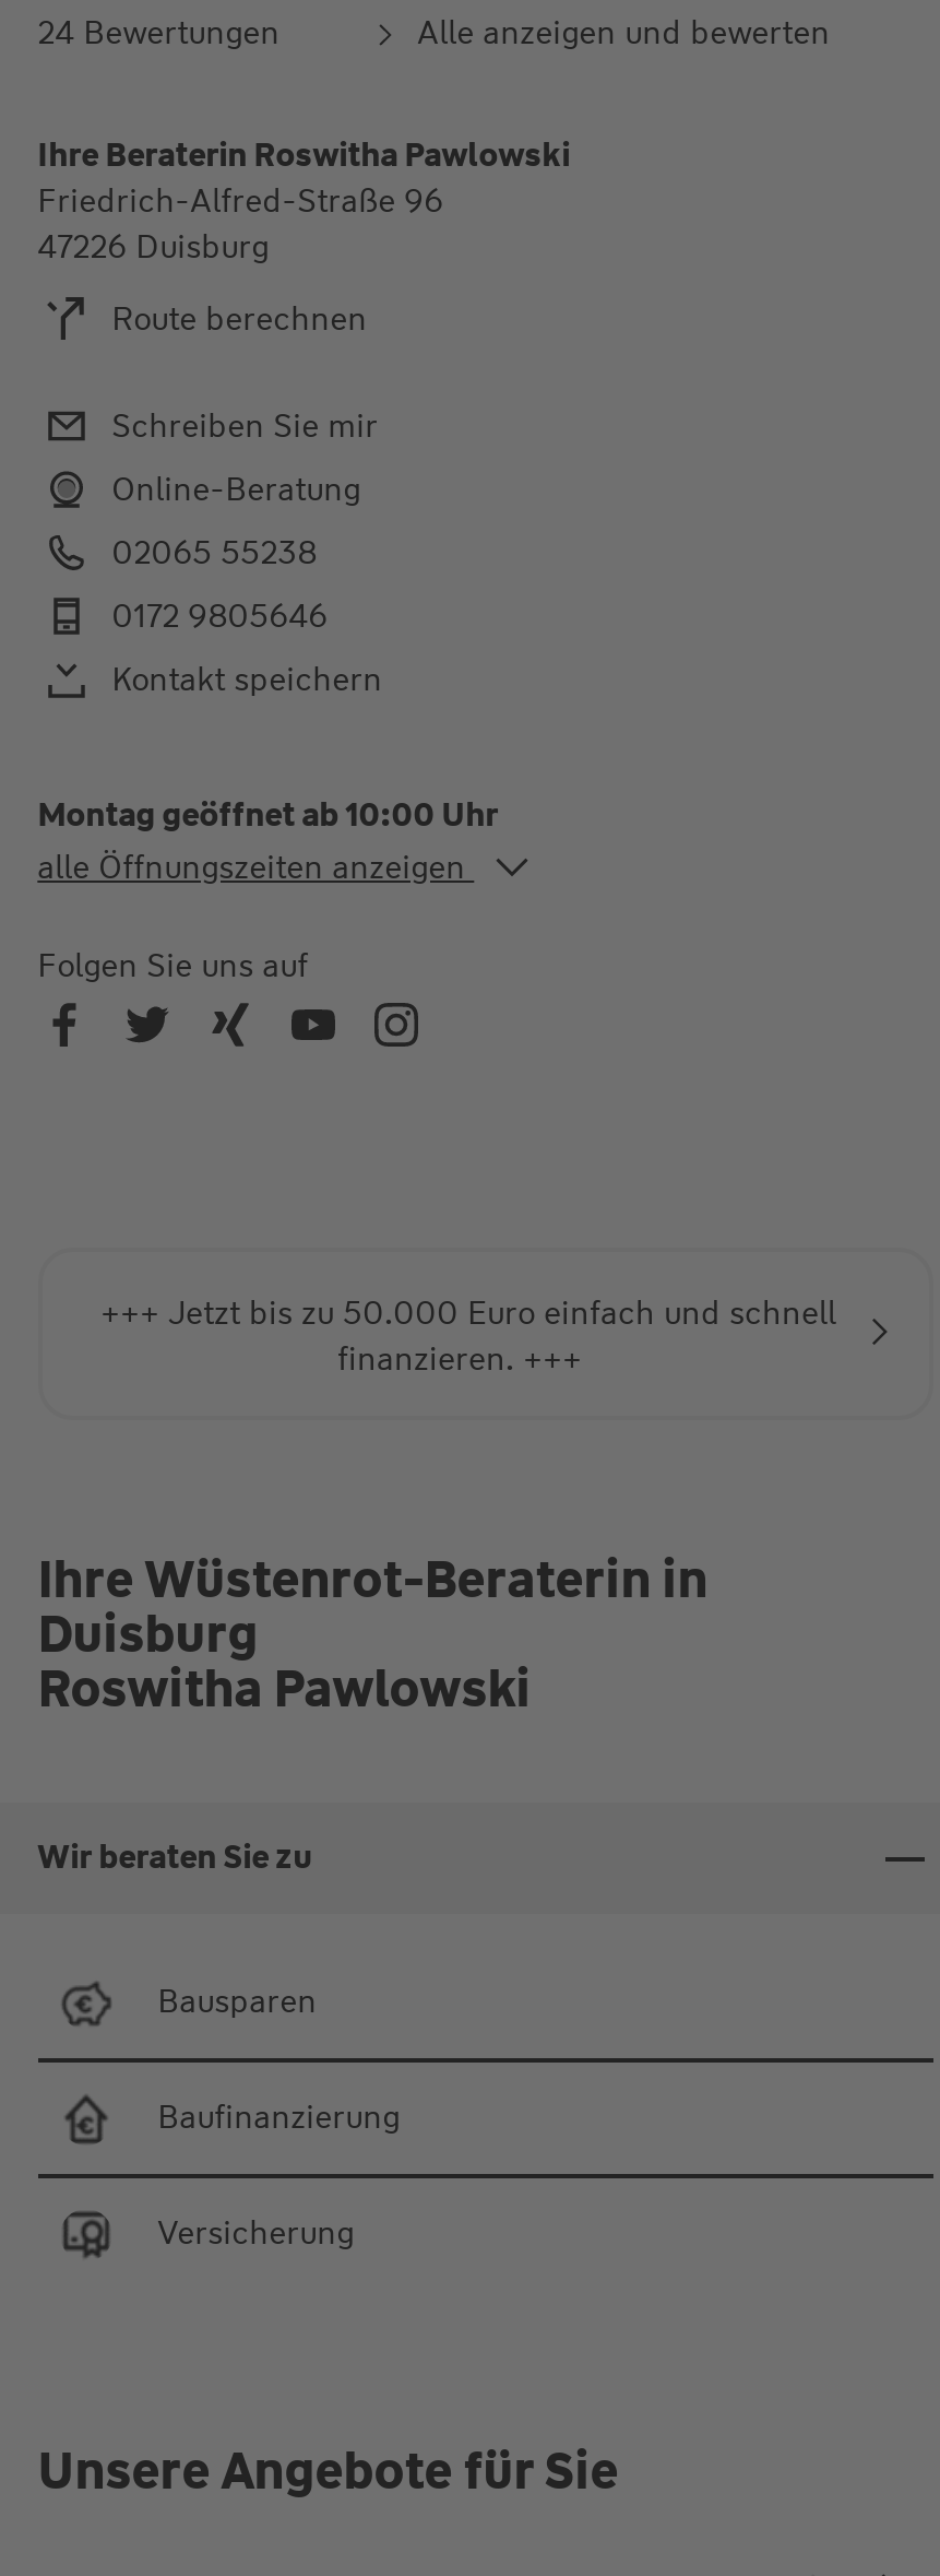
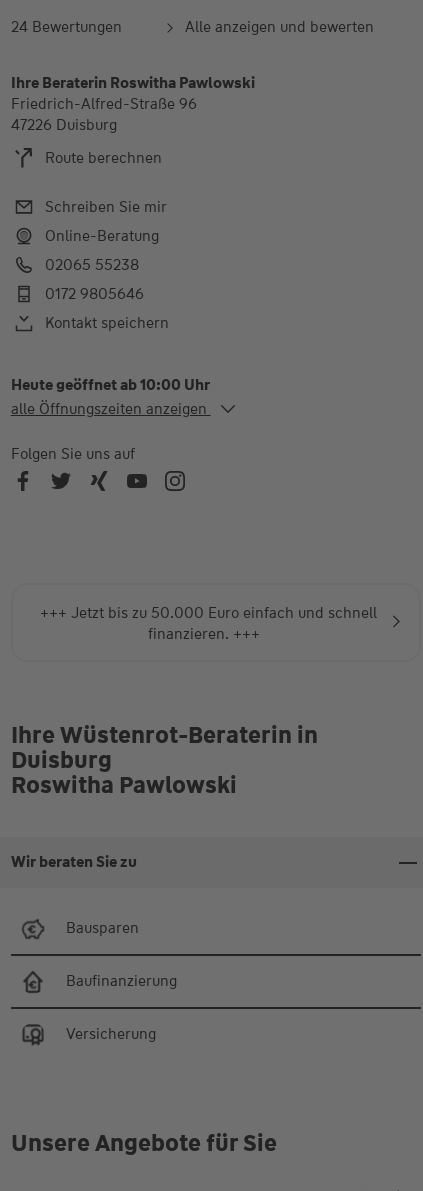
[38,794,498,837] Montag geöffnet ab 10:00 Uhr -> [11,375,210,395] Heute geöffnet ab 10:00 Uhr

